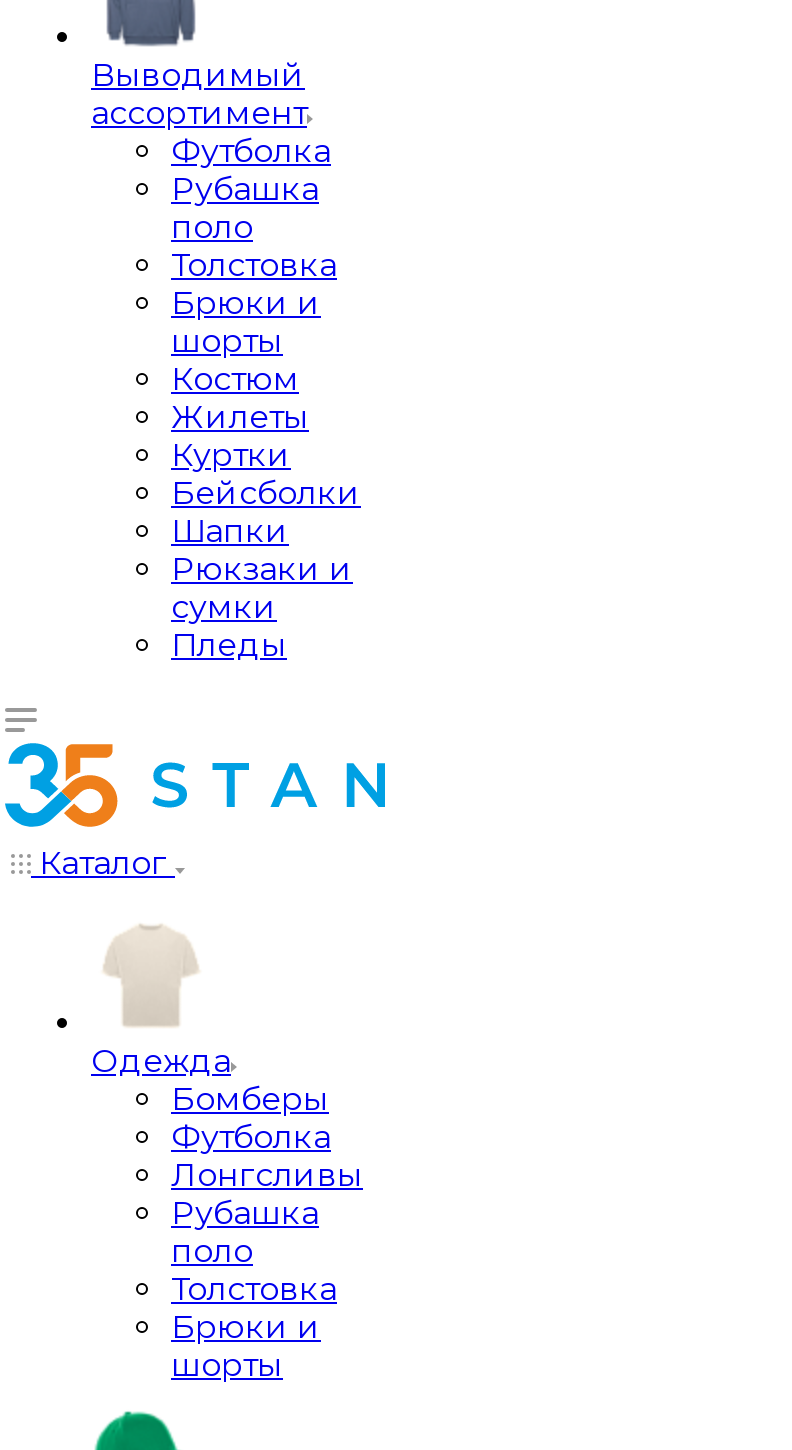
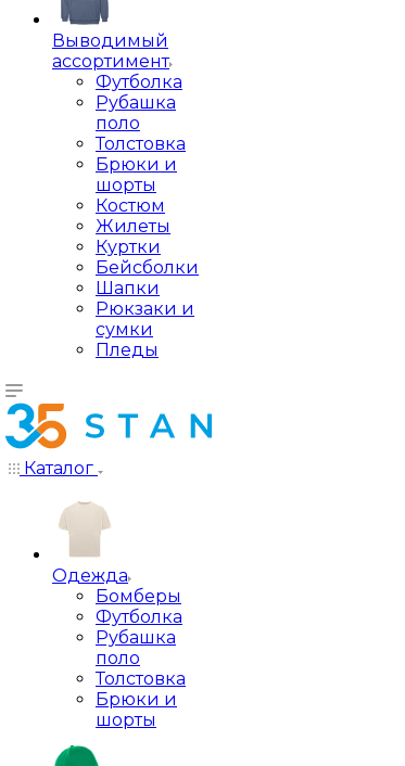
[171,1156,363,1194] Лонгсливы -> none

